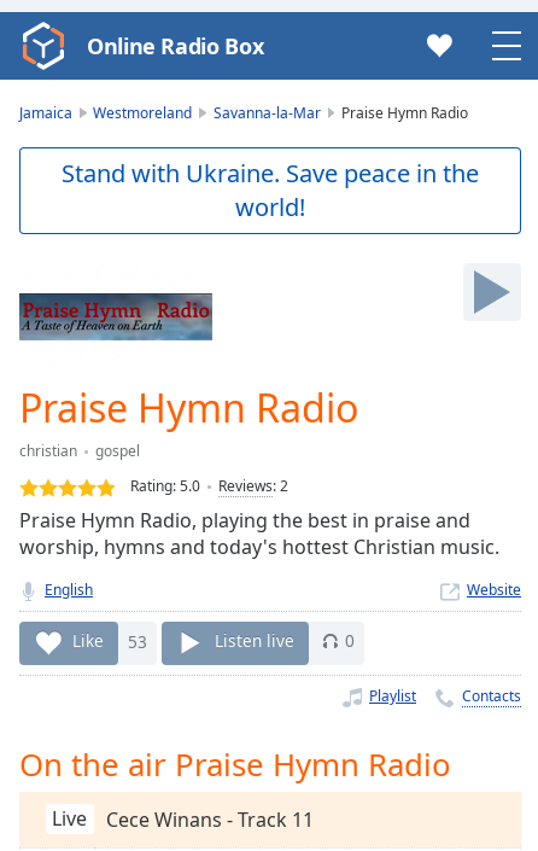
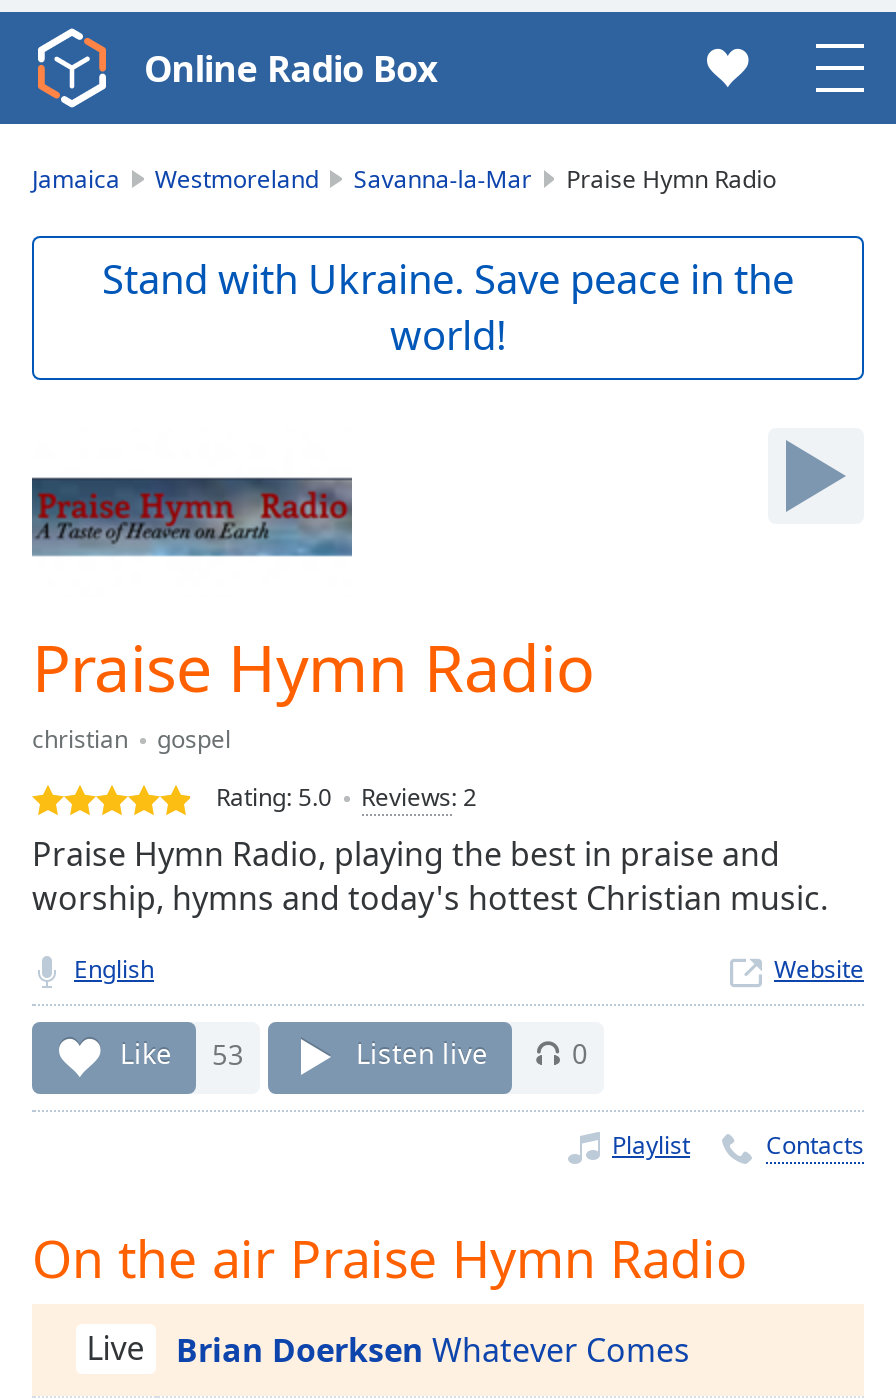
[106,806,314,832] Cece Winans - Track 11 -> [176,1327,690,1371] Brian Doerksen Whatever Comes

